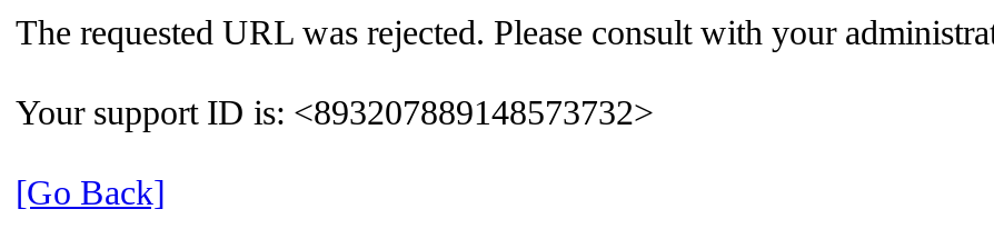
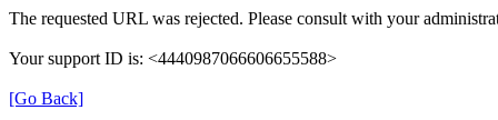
[16,93,654,131] Your support ID is: <893207889148573732> -> [9,49,337,68] Your support ID is: <4440987066606655588>

